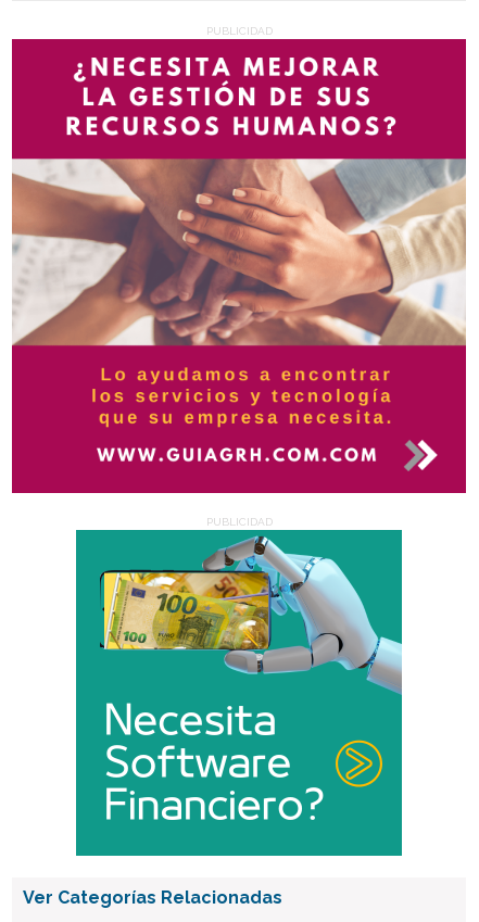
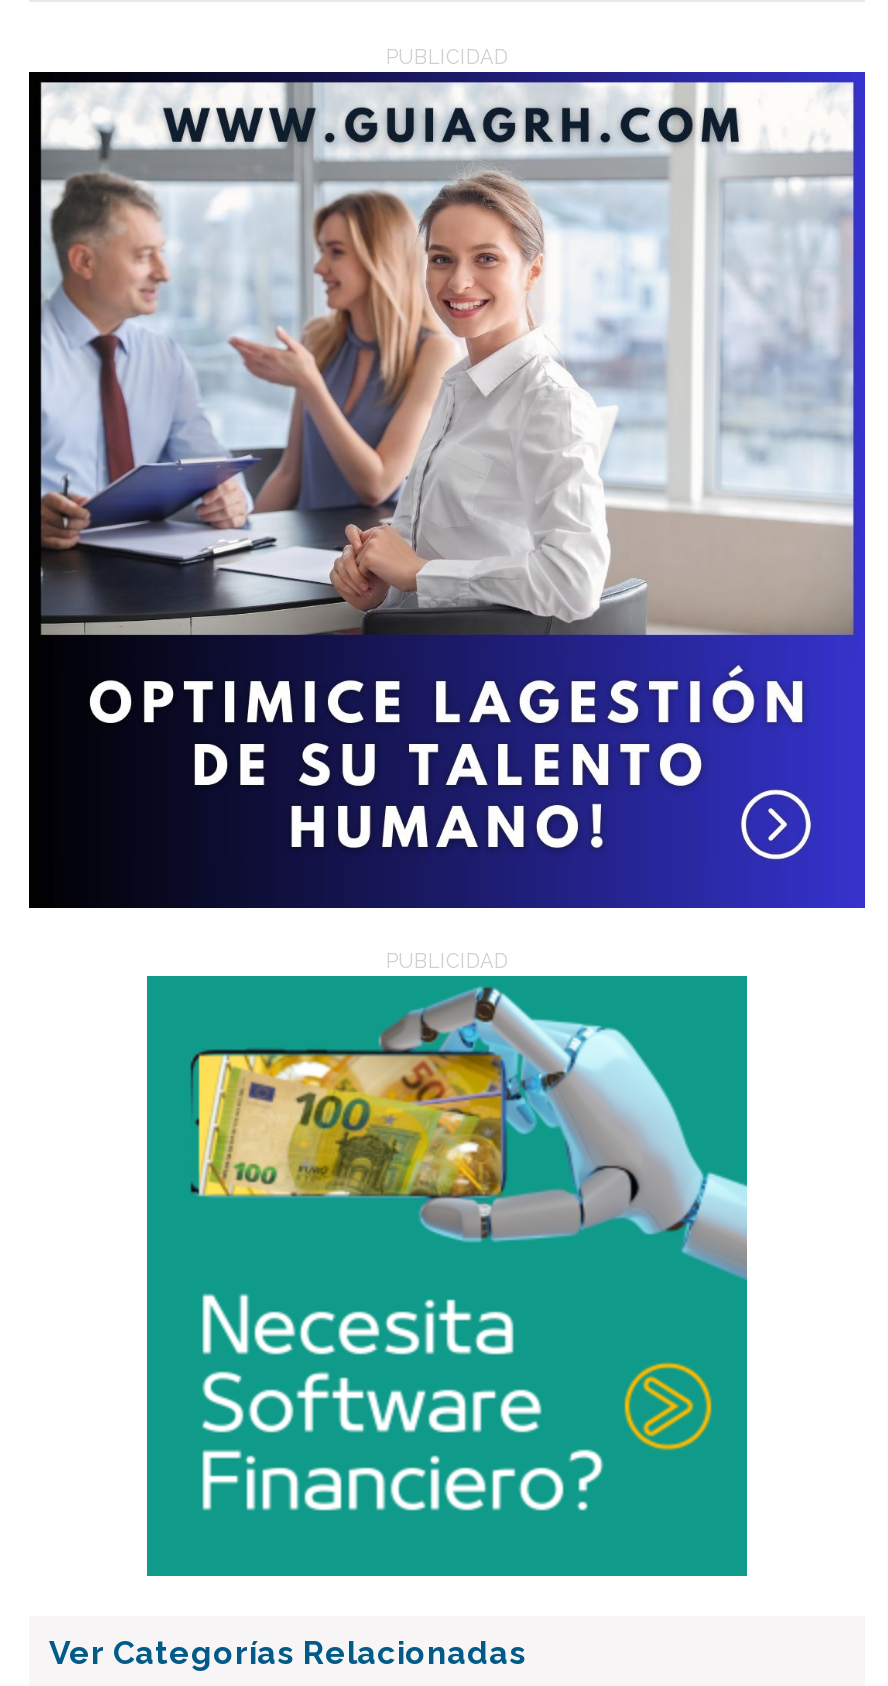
[11,38,467,494] [image] -> [27,70,867,910] [image]

